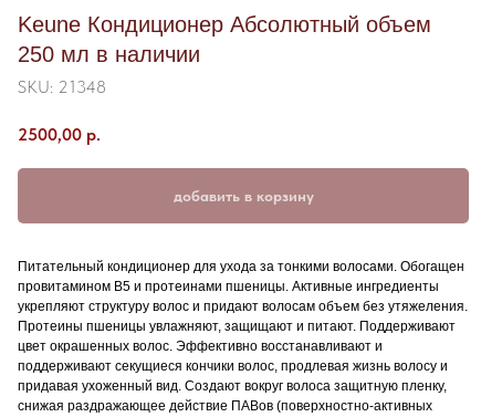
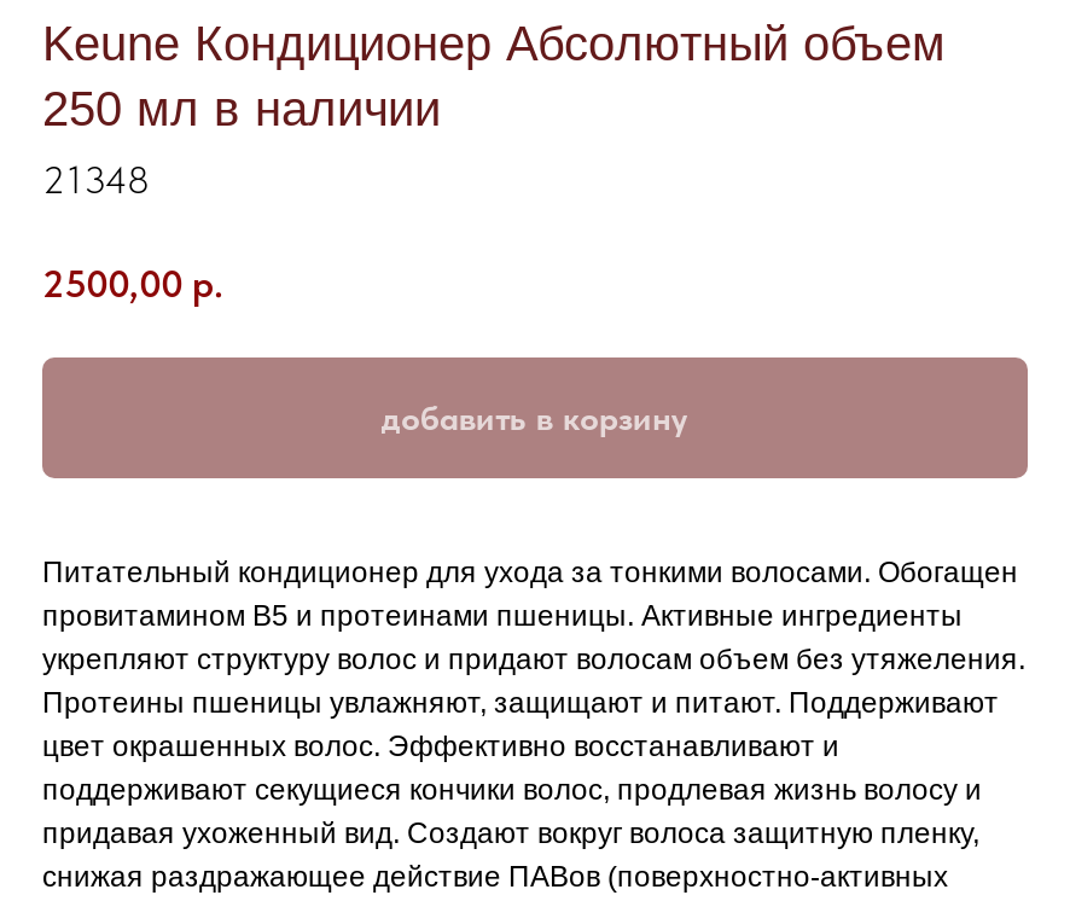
[18,76,106,97] SKU: 21348 -> [42,157,149,203] 21348

